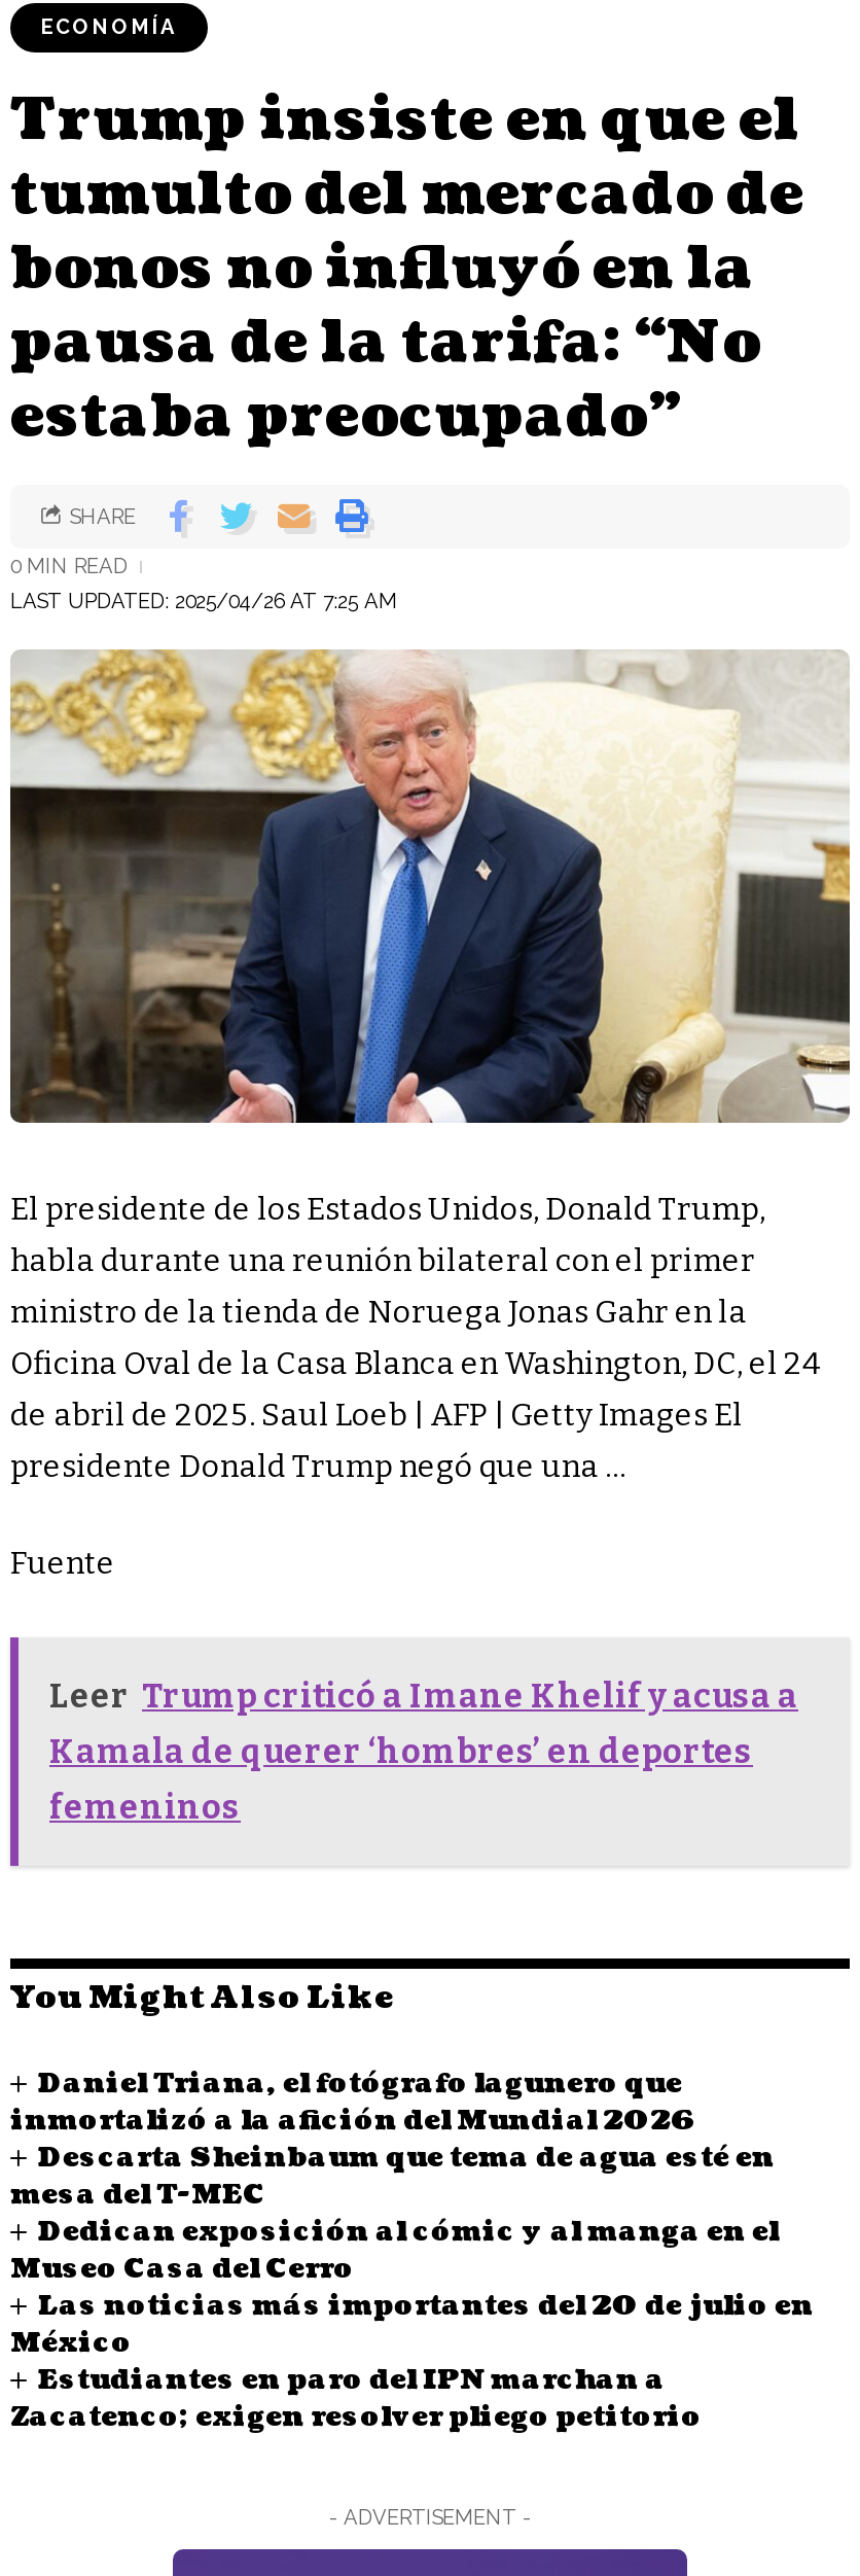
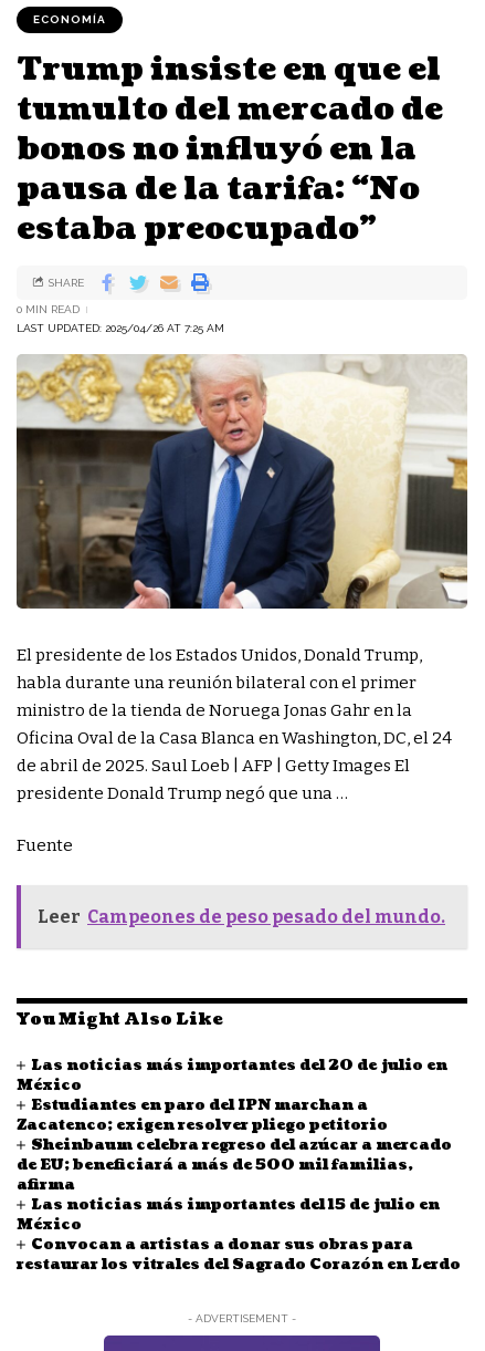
[49,1676,798,1826] Leer Trump criticó a Imane Khelif y acusa a | Kamala de querer ‘hombres’ en deportes | femeninos -> [38,906,445,927] Leer Campeones de peso pesado del mundo.
moved [10,1976,395,2019] -> [17,1008,223,1031]: You Might Also Like
[10,2065,779,2287] Daniel Triana, el fotógrafo lagunero que | inmortalizó a la afición del Mundial 2026 | Descarta Sheinbaum que tema de agua esté en | mesa del T-MEC | Dedican exposición al cómic y al manga en el | Museo Casa del Cerro -> none
moved [10,2287,814,2435] -> [17,1055,448,1135]: Las noticias más importantes del 20 de julio en | México | Estudiantes en paro del IPN marchan a | Zacatenco; exigen resolver pliego petitorio
none -> [17,1135,461,1274] Sheinbaum celebra regreso del azúcar a mercado | de EU; beneficiará a más de 500 mil familias, | afirma | Las noticias más importantes del 15 de julio en | México | Convocan a artistas a donar sus obras para | restaurar los vitrales del Sagrado Corazón en Lerdo

